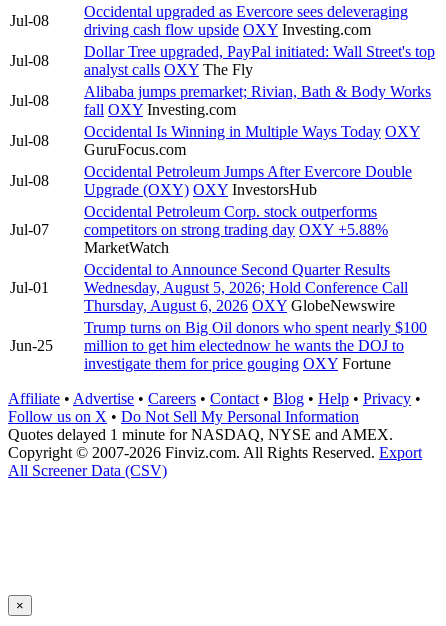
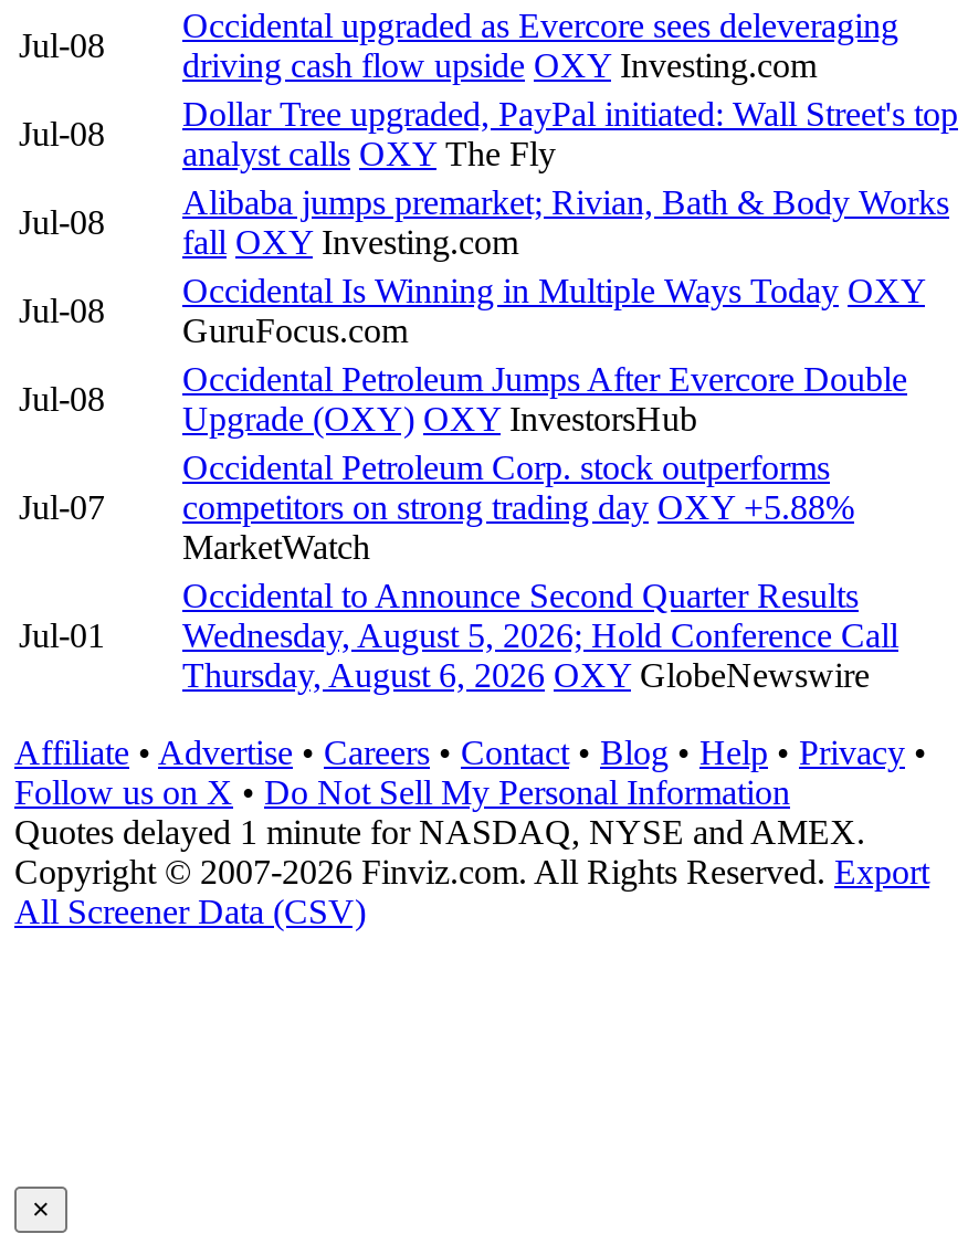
[84,318,427,371] Trump turns on Big Oil donors who spent nearly $100 | million to get him electednow he wants the DOJ to | investigate them for price gouging OXY Fortune -> none
[10,336,53,353] Jun-25 -> none

